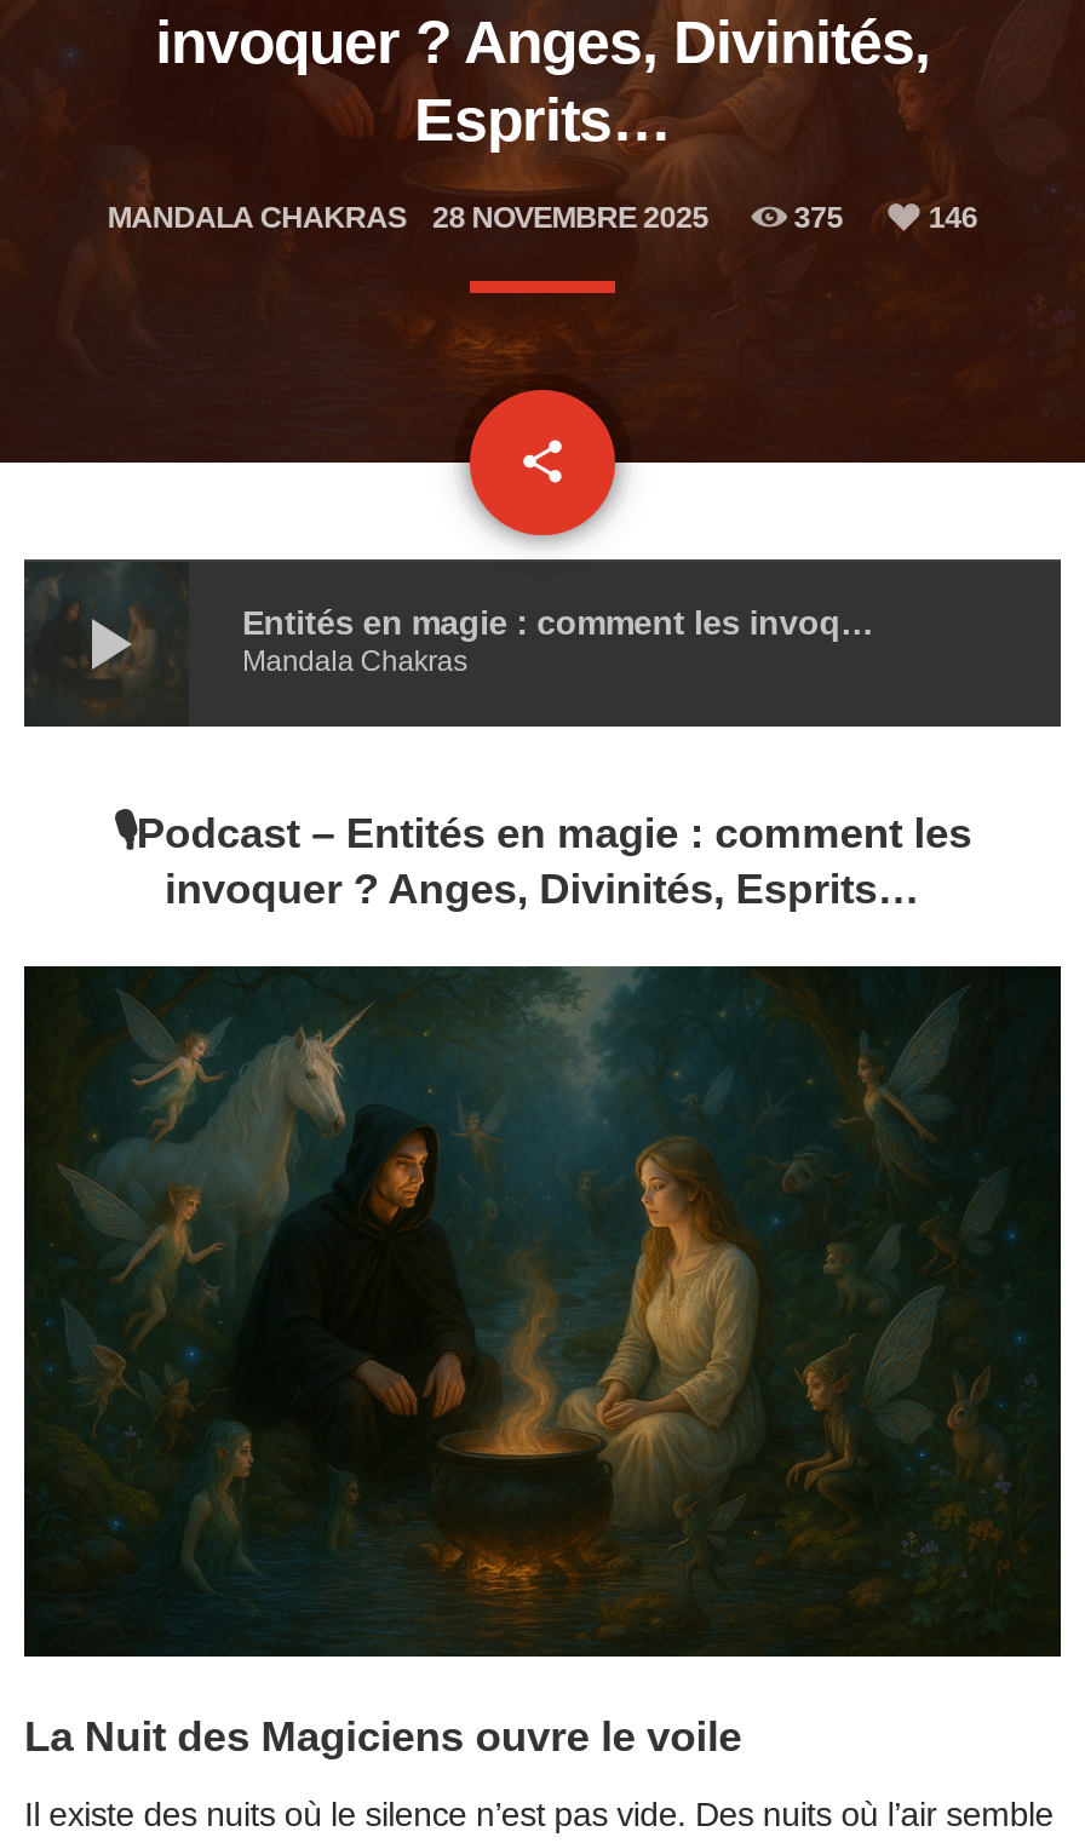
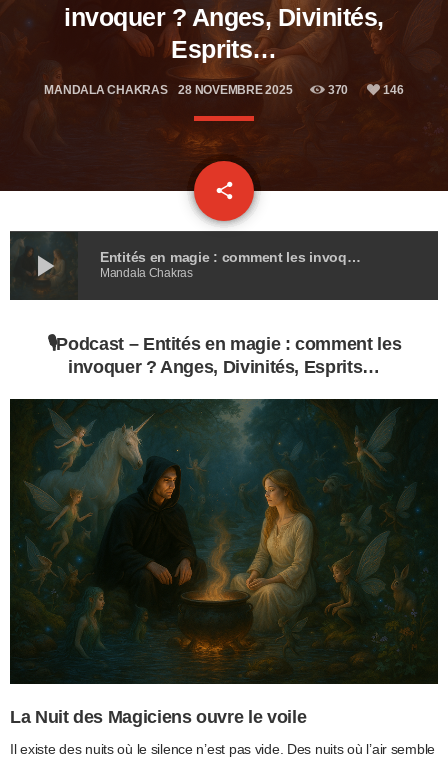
[787,200,850,234] 375 -> [325,83,351,97] 370

